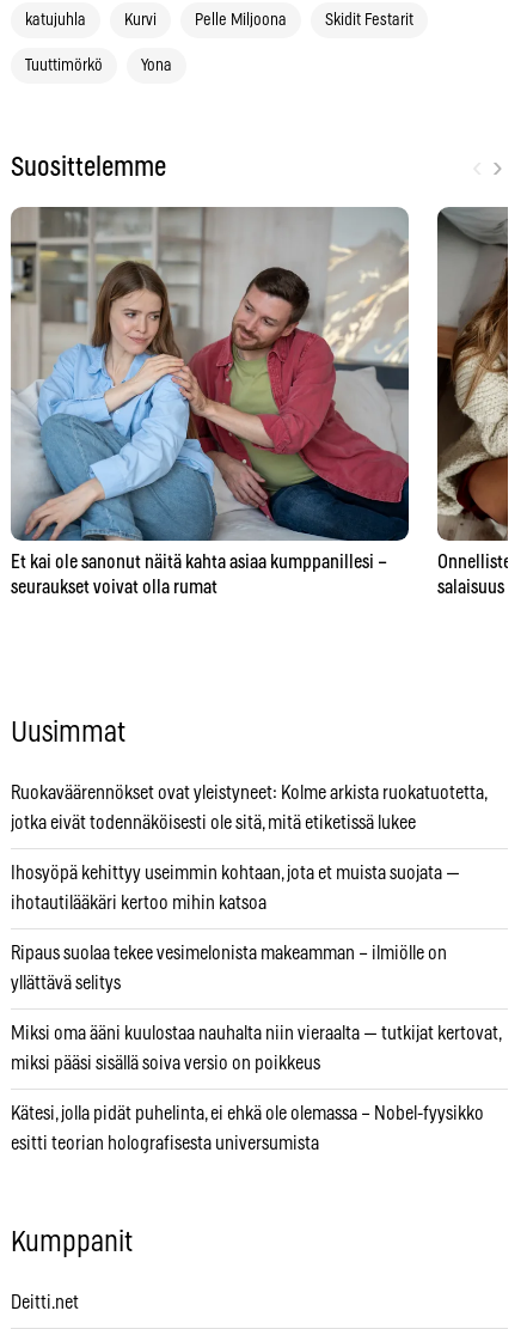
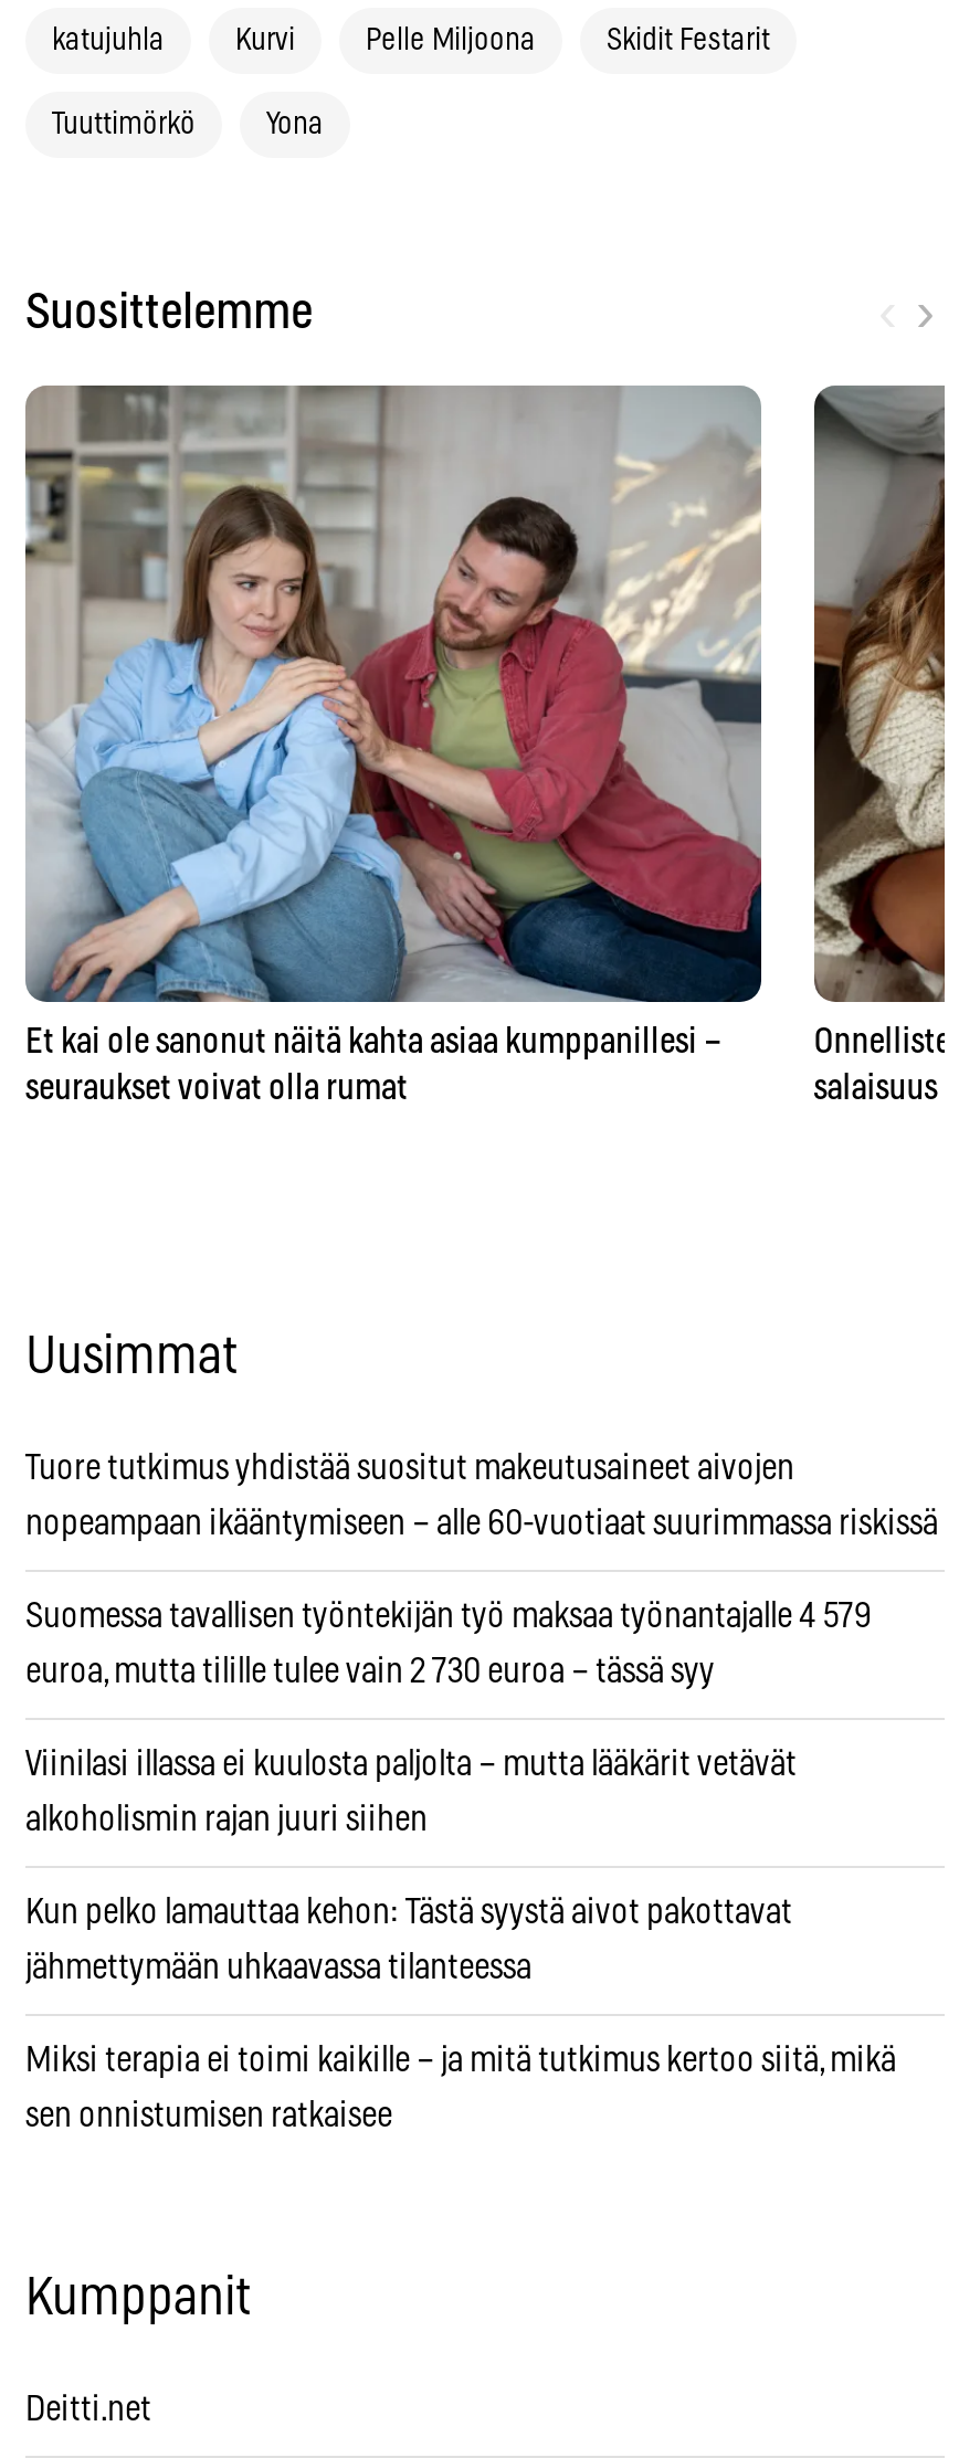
[11,784,486,803] Ruokaväärennökset ovat yleistyneet: Kolme arkista ruokatuotetta, -> [25,1451,794,1486] Tuore tutkimus yhdistää suositut makeutusaineet aivojen
[11,814,416,833] jotka eivät todennäköisesti ole sitä, mitä etiketissä lukee -> [25,1506,938,1542] nopeampaan ikääntymiseen – alle 60-vuotiaat suurimmassa riskissä
[11,864,460,883] Ihosyöpä kehittyy useimmin kohtaan, jota et muista suojata — -> [25,1599,872,1634] Suomessa tavallisen työntekijän työ maksaa työnantajalle 4 579
[11,894,266,913] ihotautilääkäri kertoo mihin katsoa -> [25,1654,715,1690] euroa, mutta tilille tulee vain 2 730 euroa – tässä syy
[11,944,447,963] Ripaus suolaa tekee vesimelonista makeamman – ilmiölle on -> [25,1747,797,1782] Viinilasi illassa ei kuulosta paljolta – mutta lääkärit vetävät
[11,974,121,993] yllättävä selitys -> [25,1802,428,1838] alkoholismin rajan juuri siihen
[11,1024,501,1043] Miksi oma ääni kuulostaa nauhalta niin vieraalta — tutkijat kertovat, -> [25,1895,792,1930] Kun pelko lamauttaa kehon: Tästä syystä aivot pakottavat
[11,1054,320,1073] miksi pääsi sisällä soiva versio on poikkeus -> [25,1950,531,1986] jähmettymään uhkaavassa tilanteessa
[11,1104,484,1123] Kätesi, jolla pidät puhelinta, ei ehkä ole olemassa – Nobel-fyysikko -> [25,2043,896,2078] Miksi terapia ei toimi kaikille – ja mitä tutkimus kertoo siitä, mikä
[11,1134,319,1153] esitti teorian holografisesta universumista -> [25,2098,392,2134] sen onnistumisen ratkaisee

